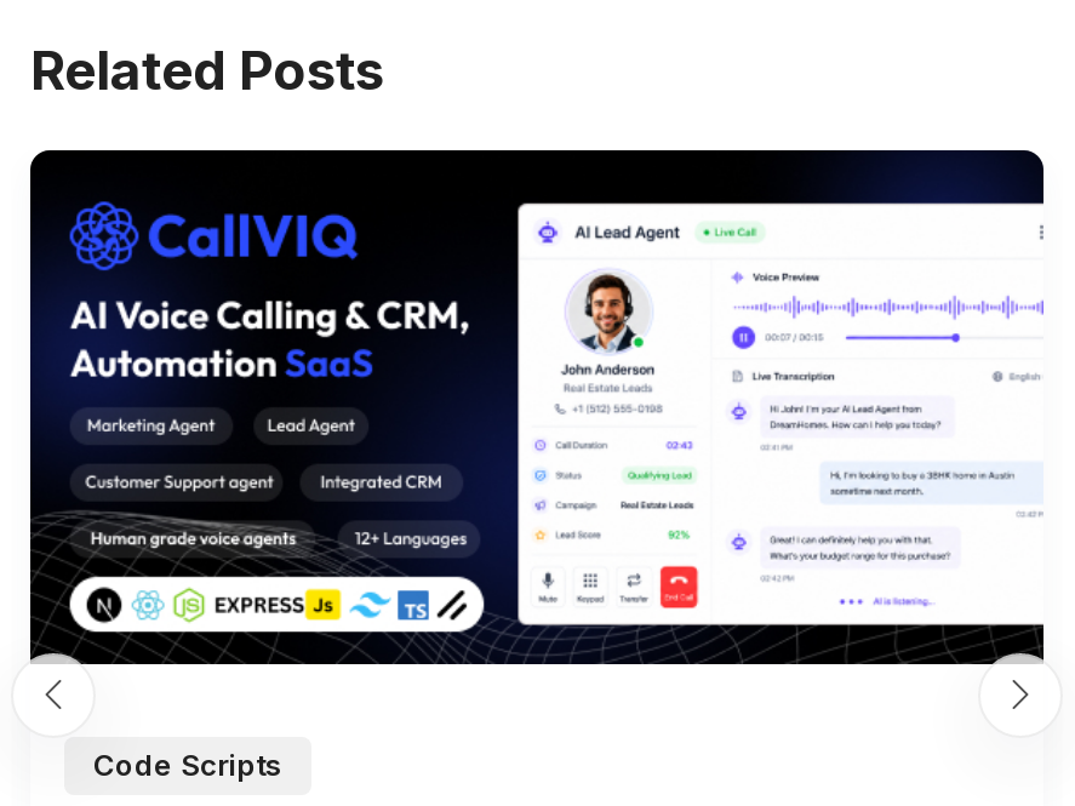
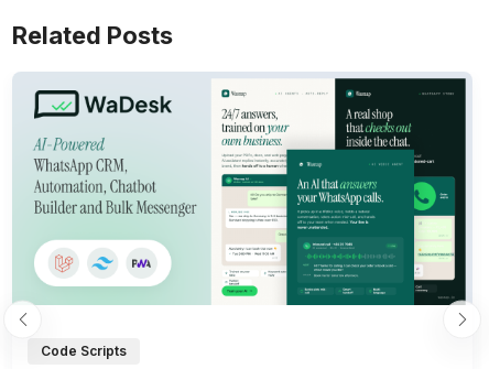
[28,148,1046,667] [image] -> [12,72,472,306] [image]

